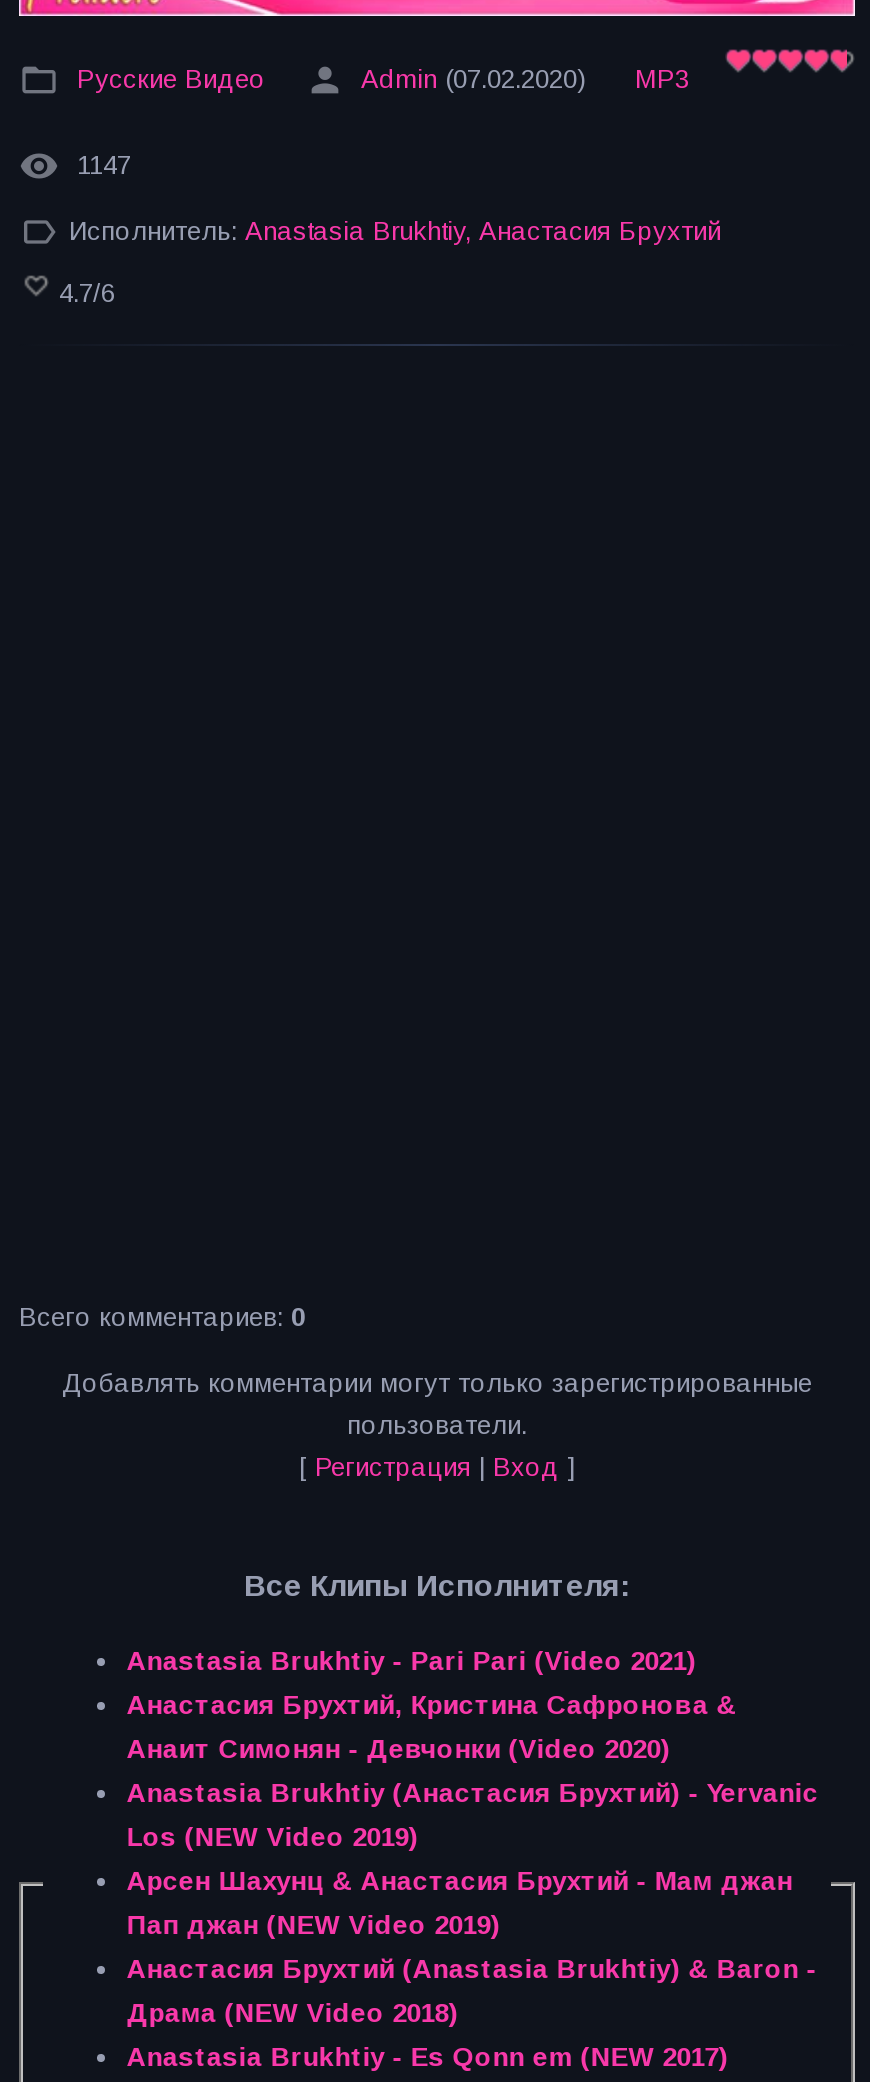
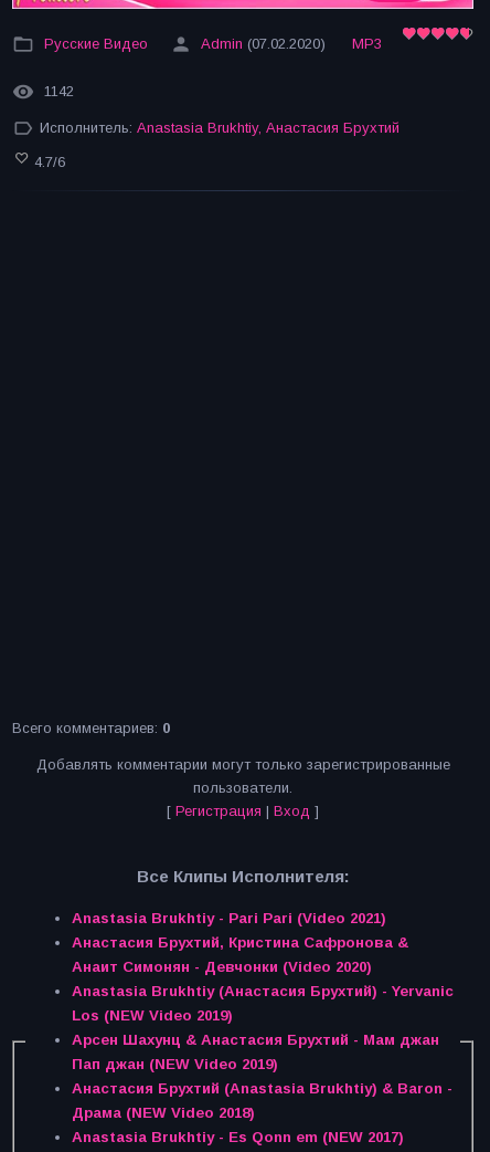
[77,150,131,180] 1147 -> [44,83,74,99] 1142

